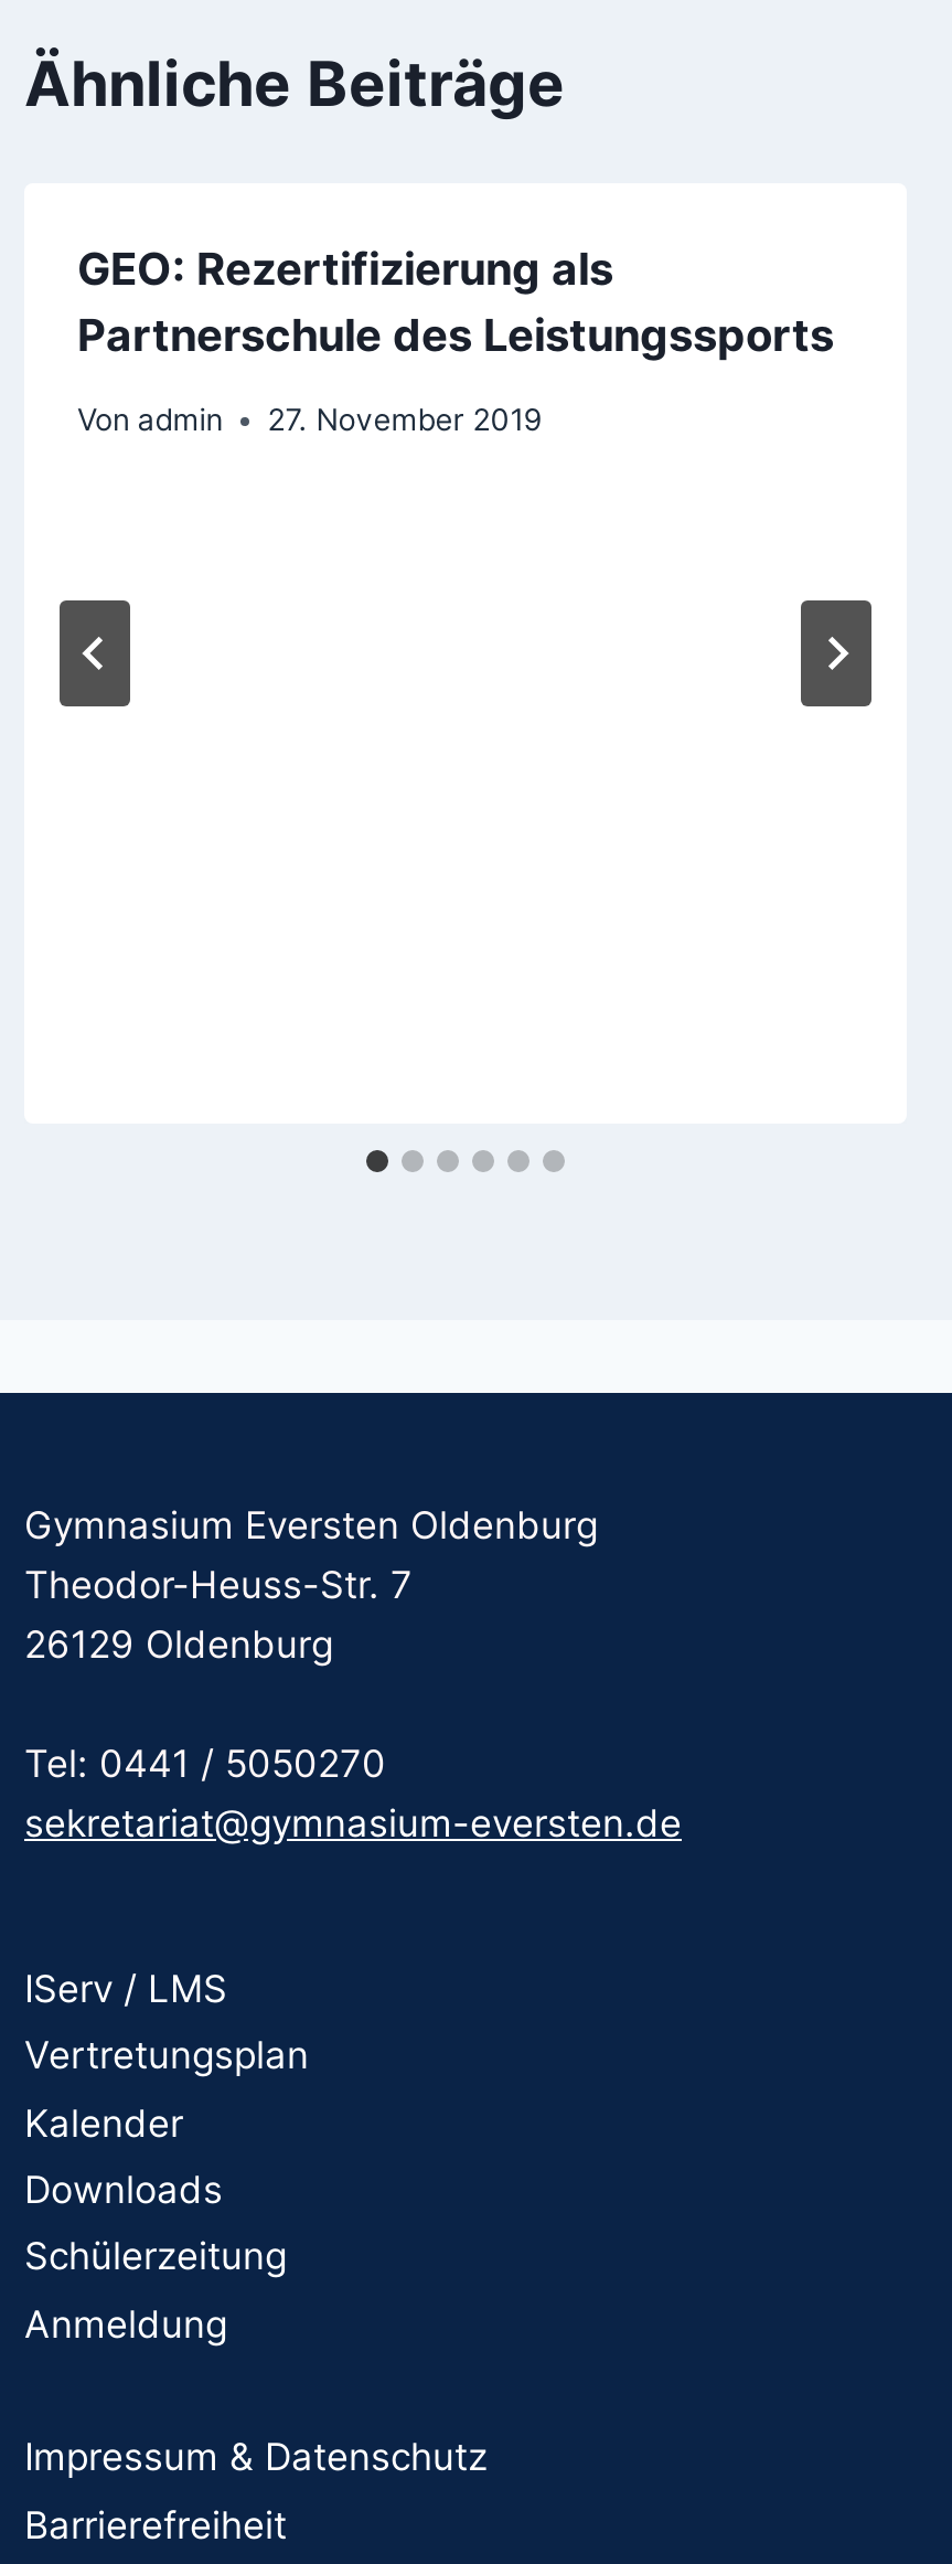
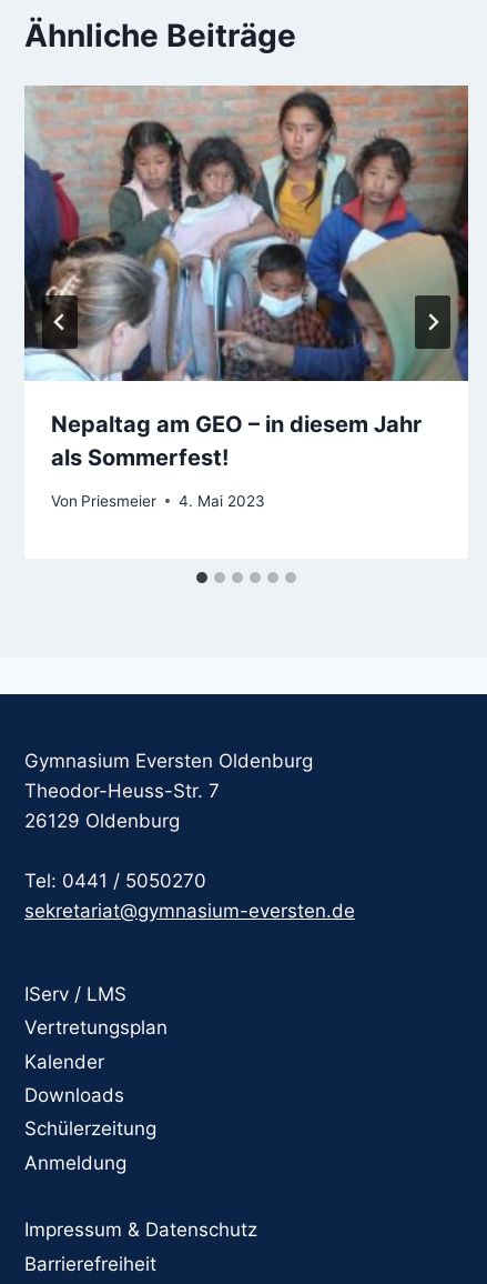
[24,183,907,770] [image] | GEO: Rezertifizierung als | Partnerschule des Leistungssports -> [23,84,469,471] [image] | Nepaltag am GEO – in diesem Jahr | als Sommerfest!
[77,402,541,437] Von admin | 27. November 2019 -> [51,492,265,510] Von Priesmeier | 4. Mai 2023

